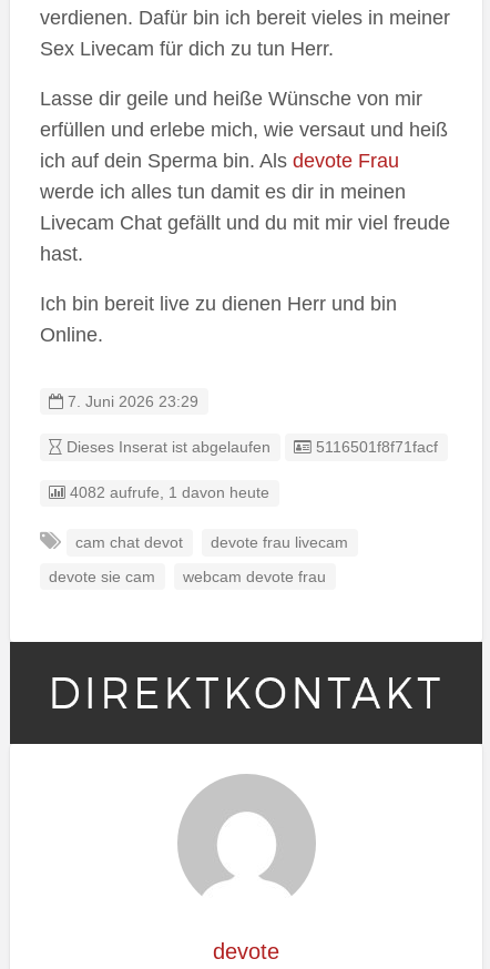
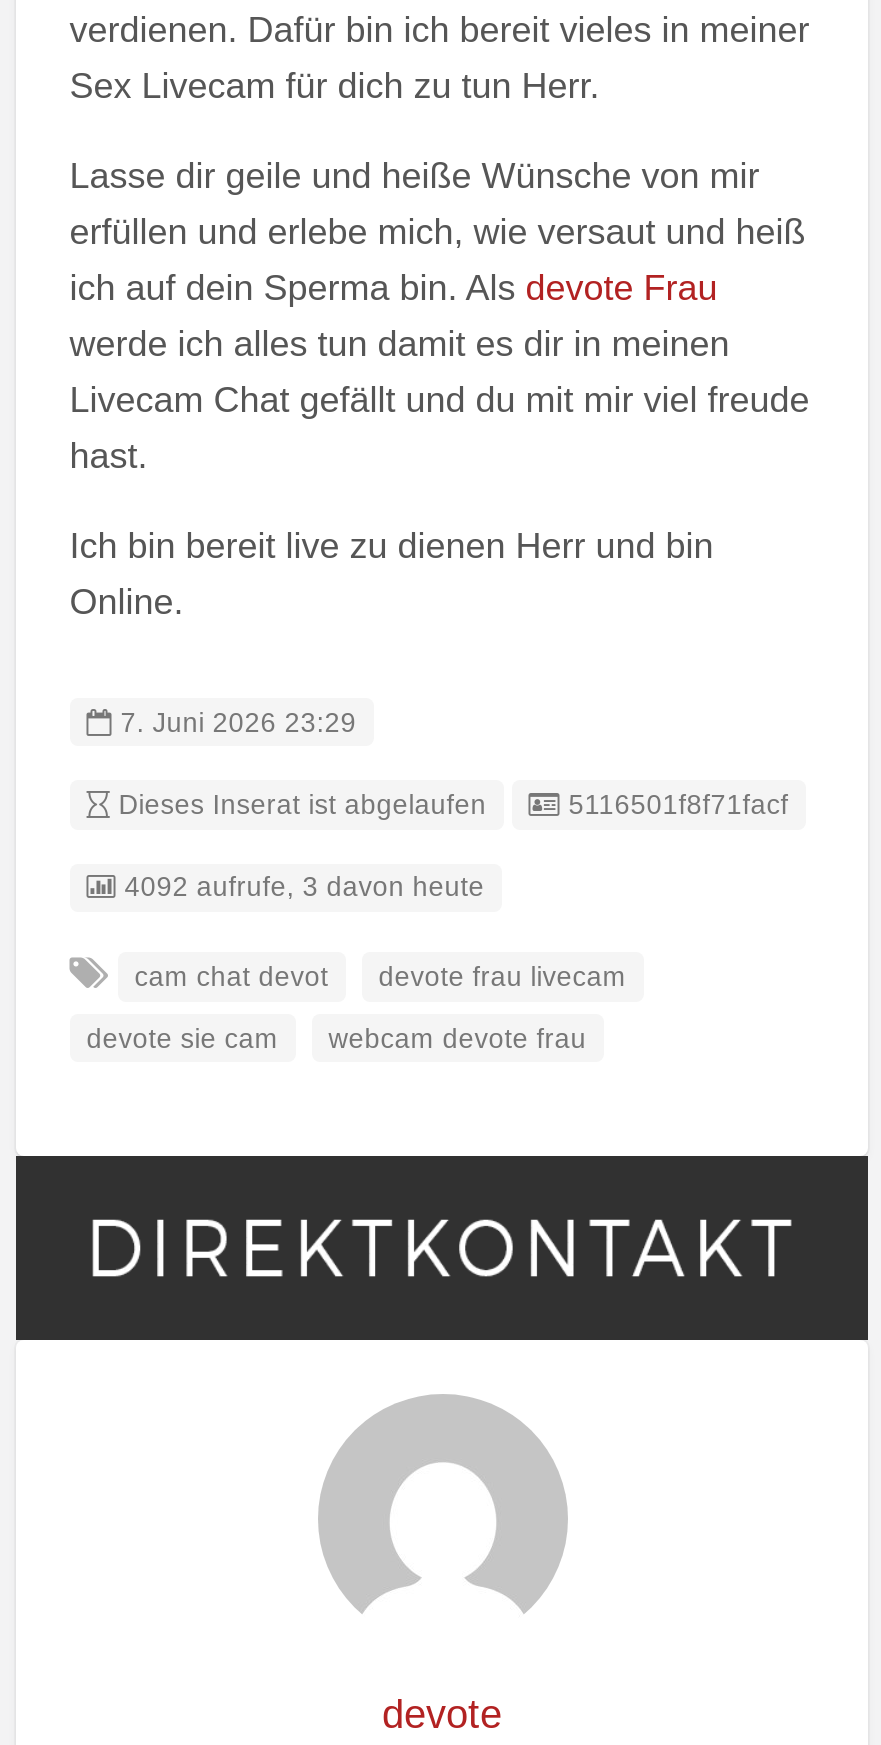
[66,485,270,501] 4082 aufrufe, 1 davon heute -> [116,873,484,903] 4092 aufrufe, 3 davon heute

